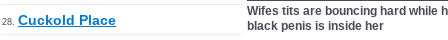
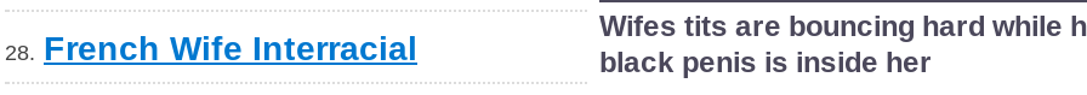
[2,12,116,28] 28. Cuckold Place -> [5,29,417,67] 28. French Wife Interracial

